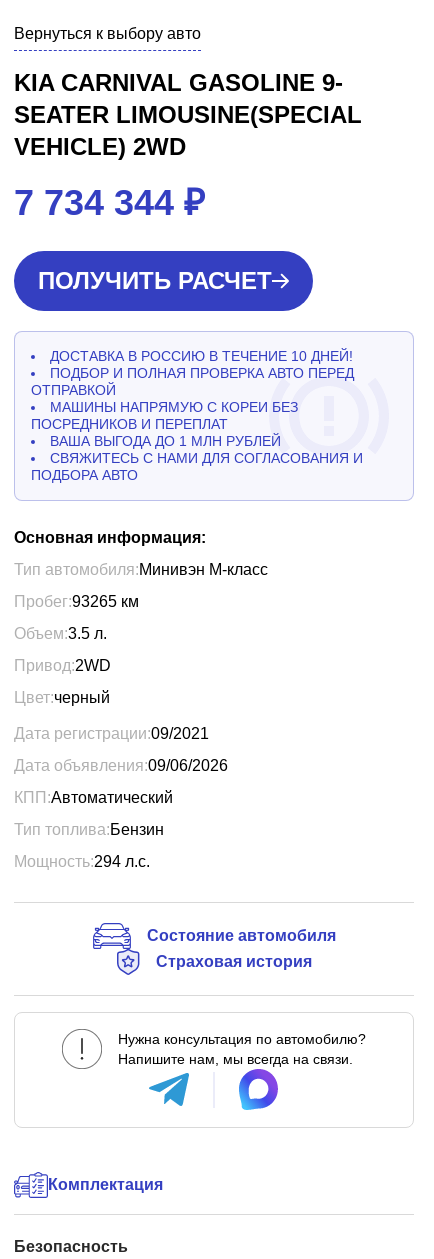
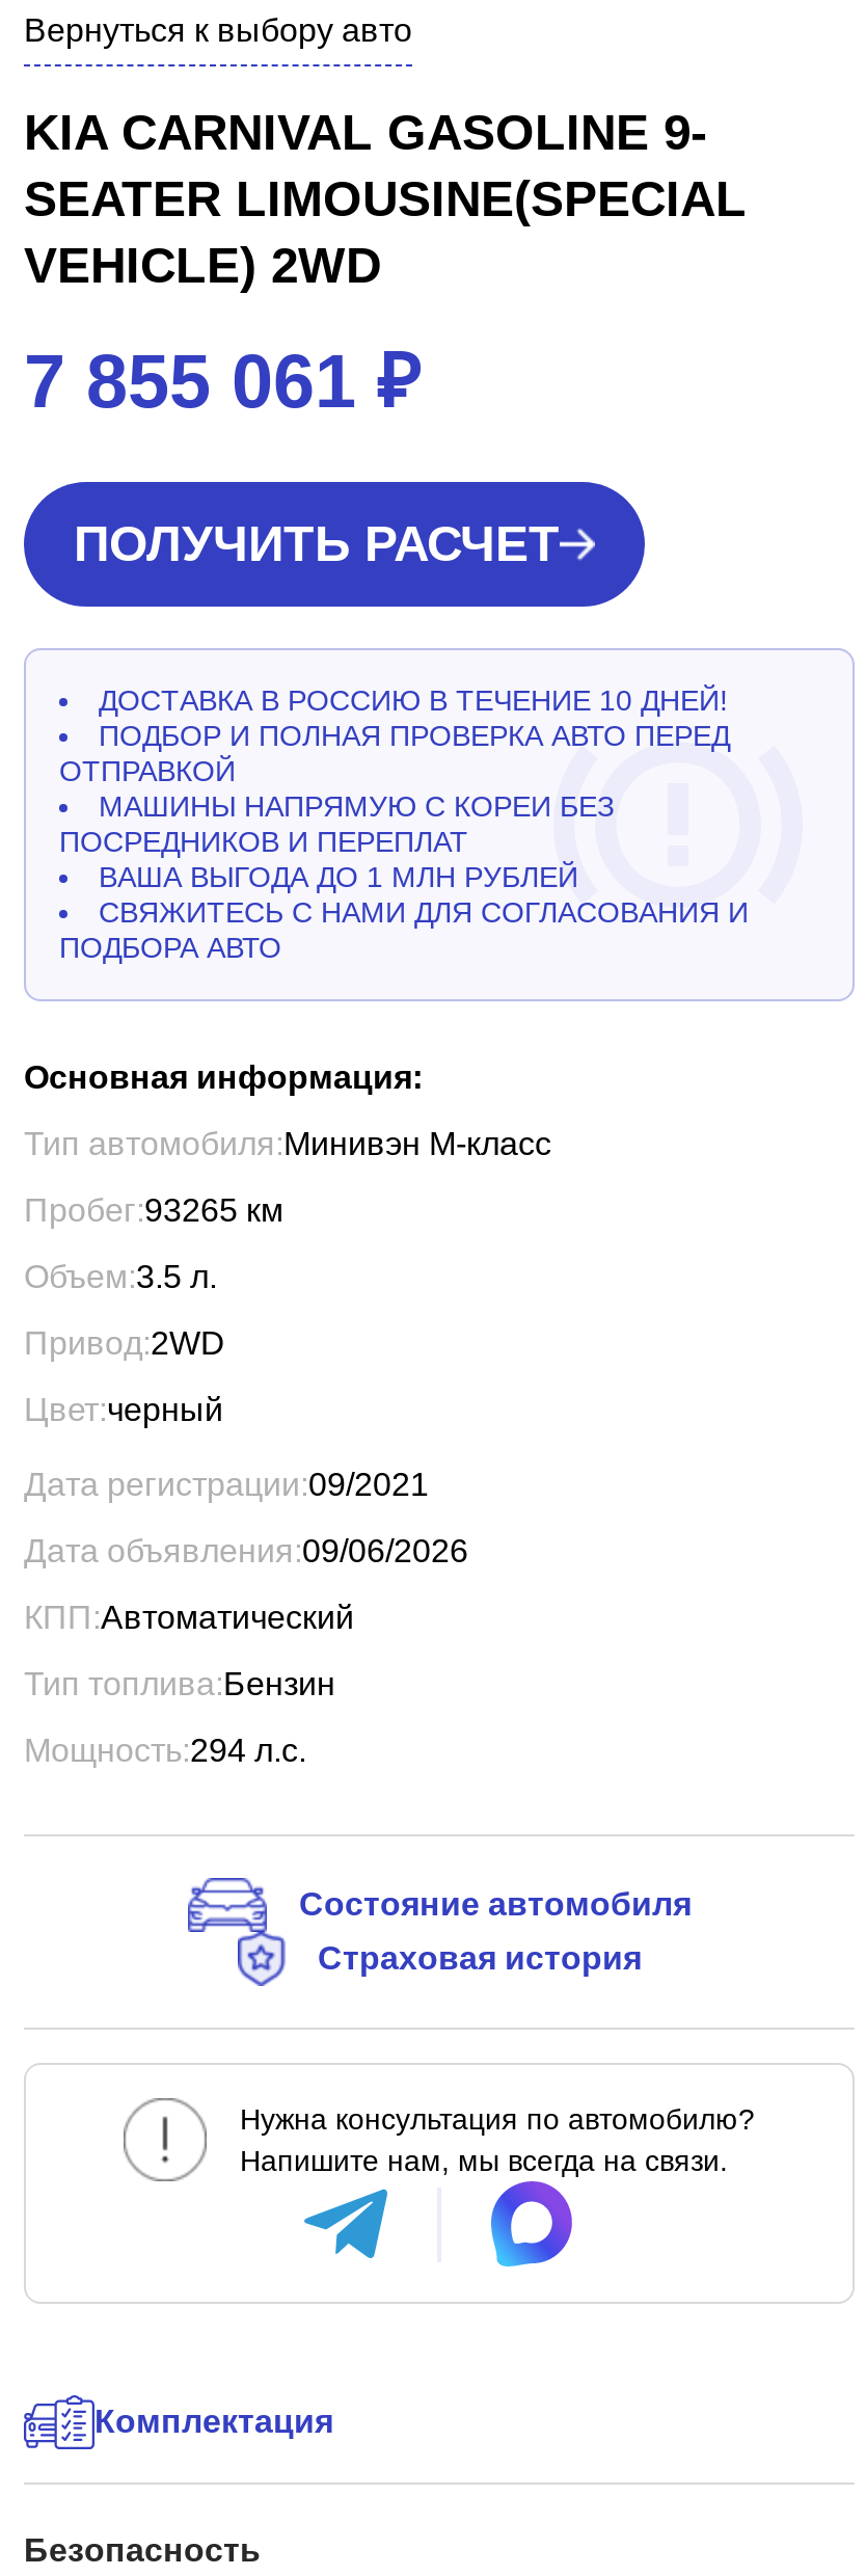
[14,182,205,223] 7 734 344 ₽ -> [24,339,421,424] 7 855 061 ₽

